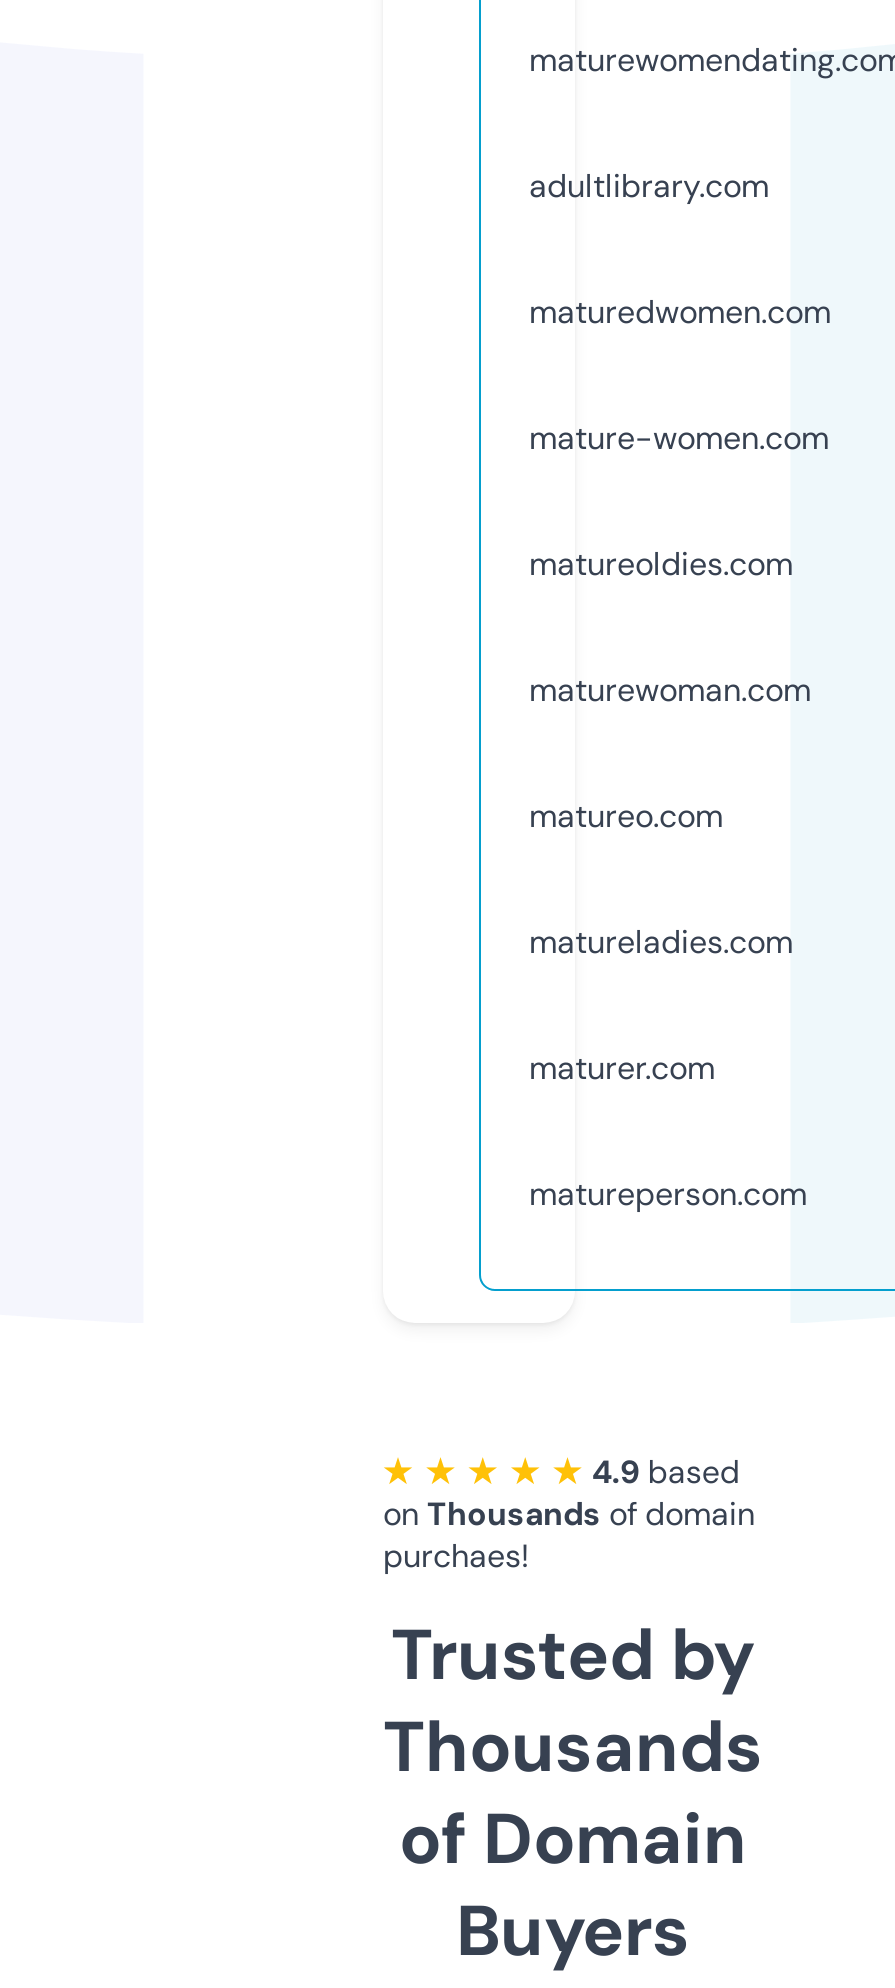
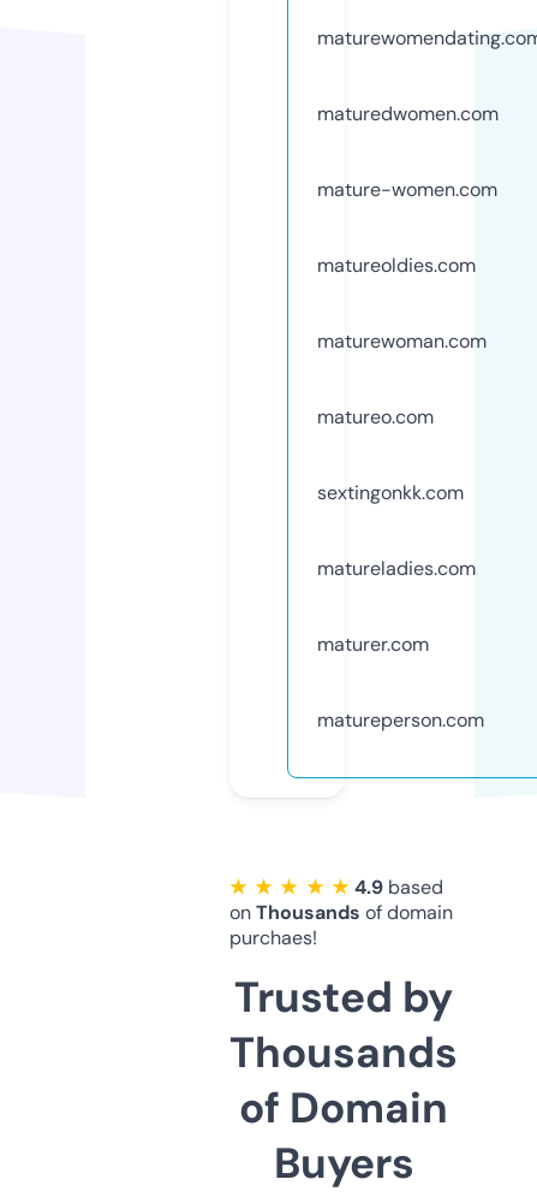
[529,165,769,207] adultlibrary.com -> none
moved [529,291,831,837] -> [317,101,499,429]: maturedwomen.com | mature-women.com | matureoldies.com | maturewoman.com | matureo.com
none -> [317,480,464,505] sextingonkk.com

